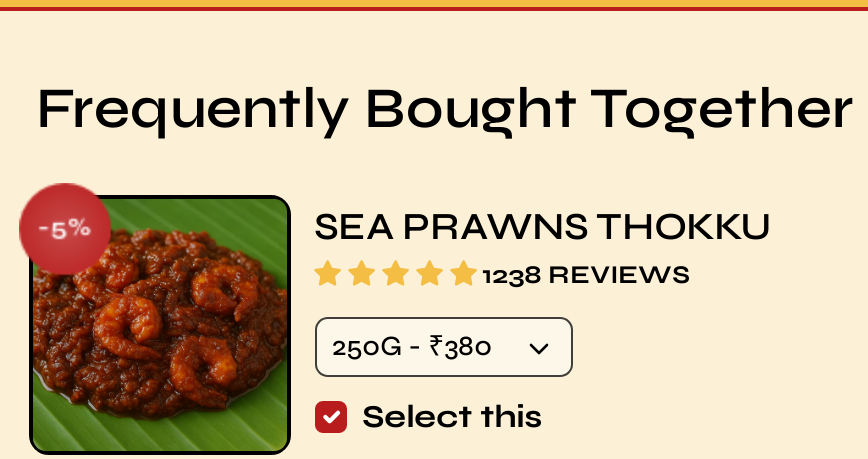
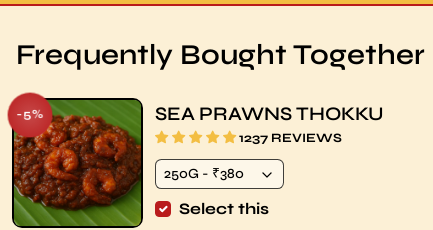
[482,259,690,291] 1238 REVIEWS -> [239,130,342,146] 1237 REVIEWS

